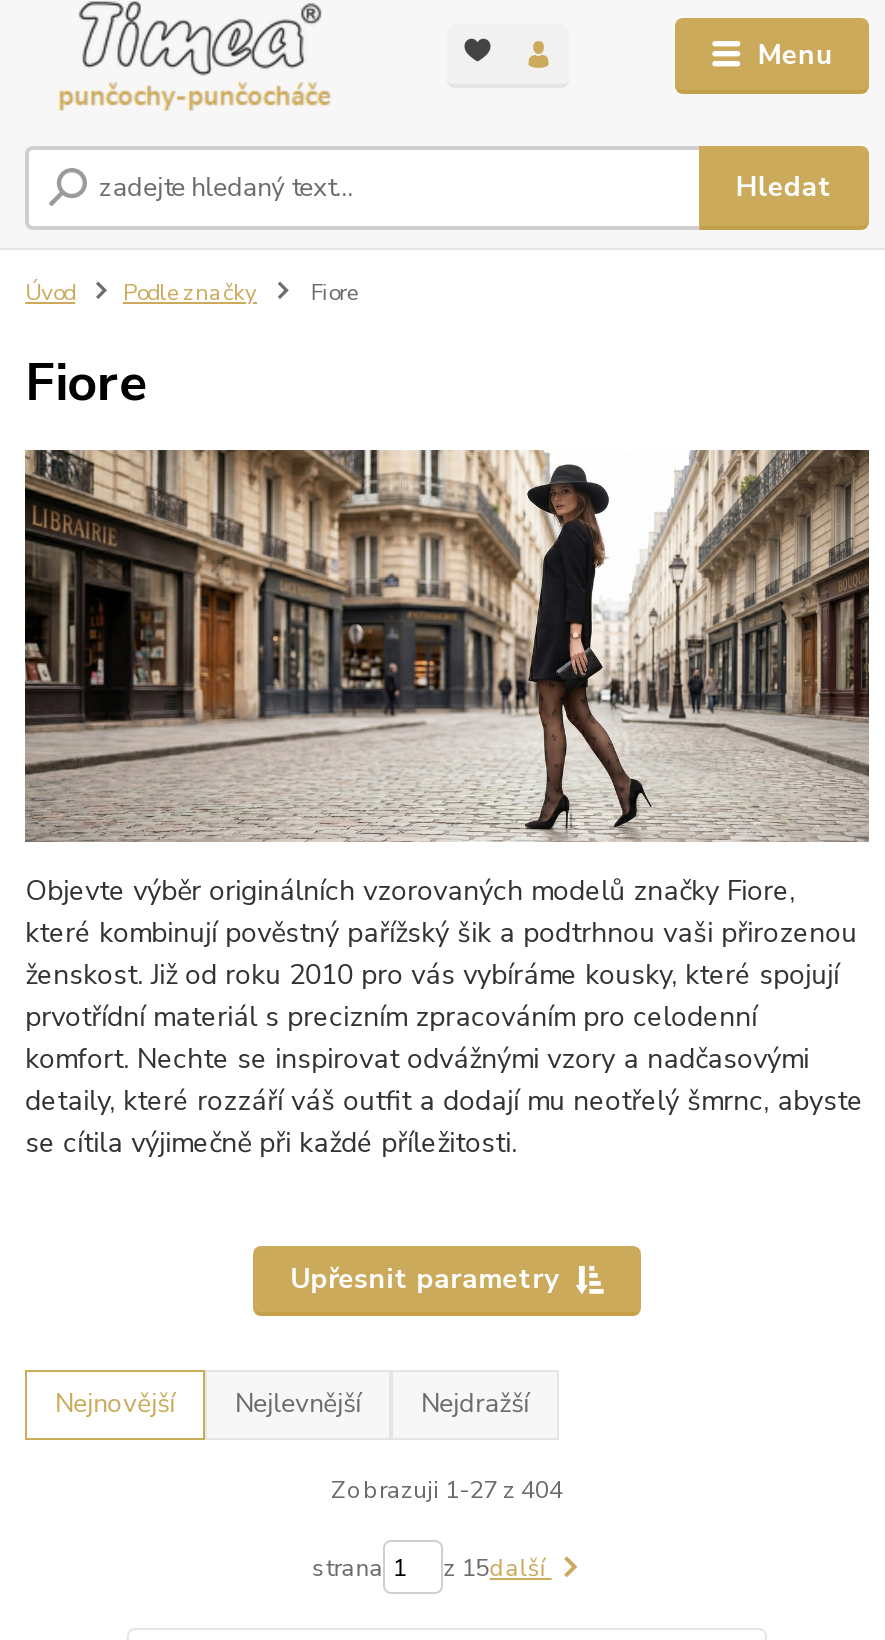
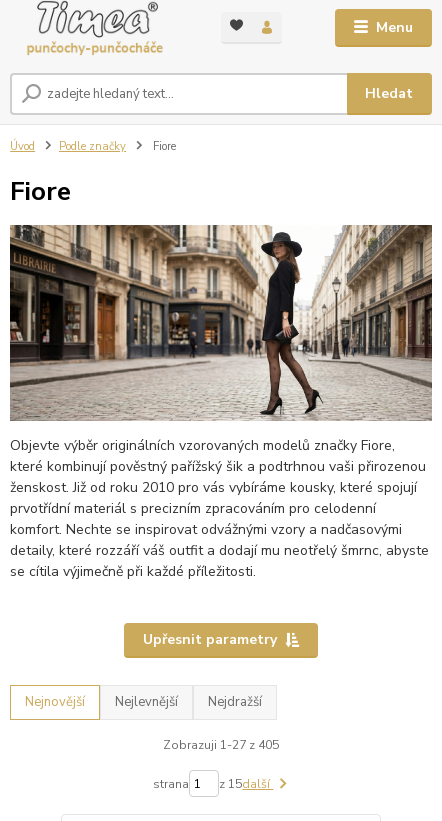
[331,1473,563,1505] Zobrazuji 1-27 z 404 -> [163,737,279,753] Zobrazuji 1-27 z 405

